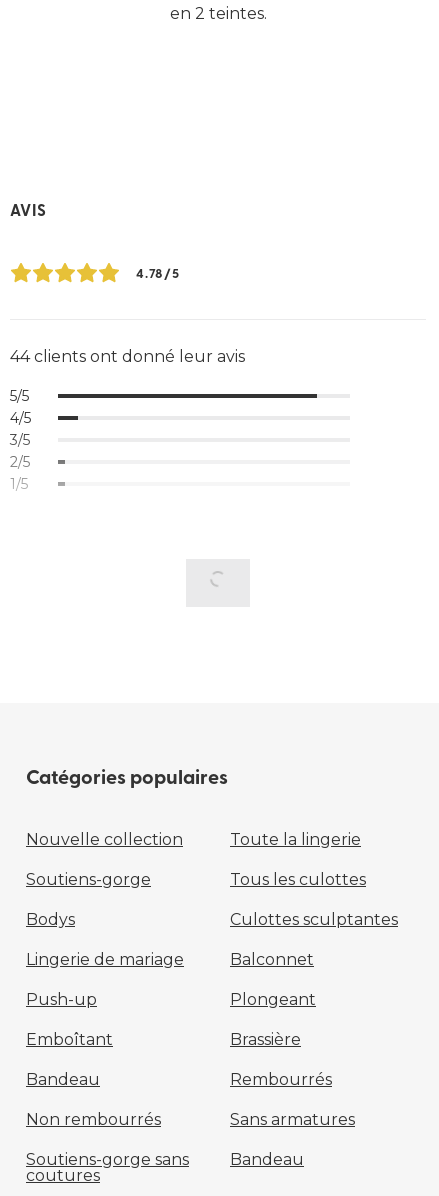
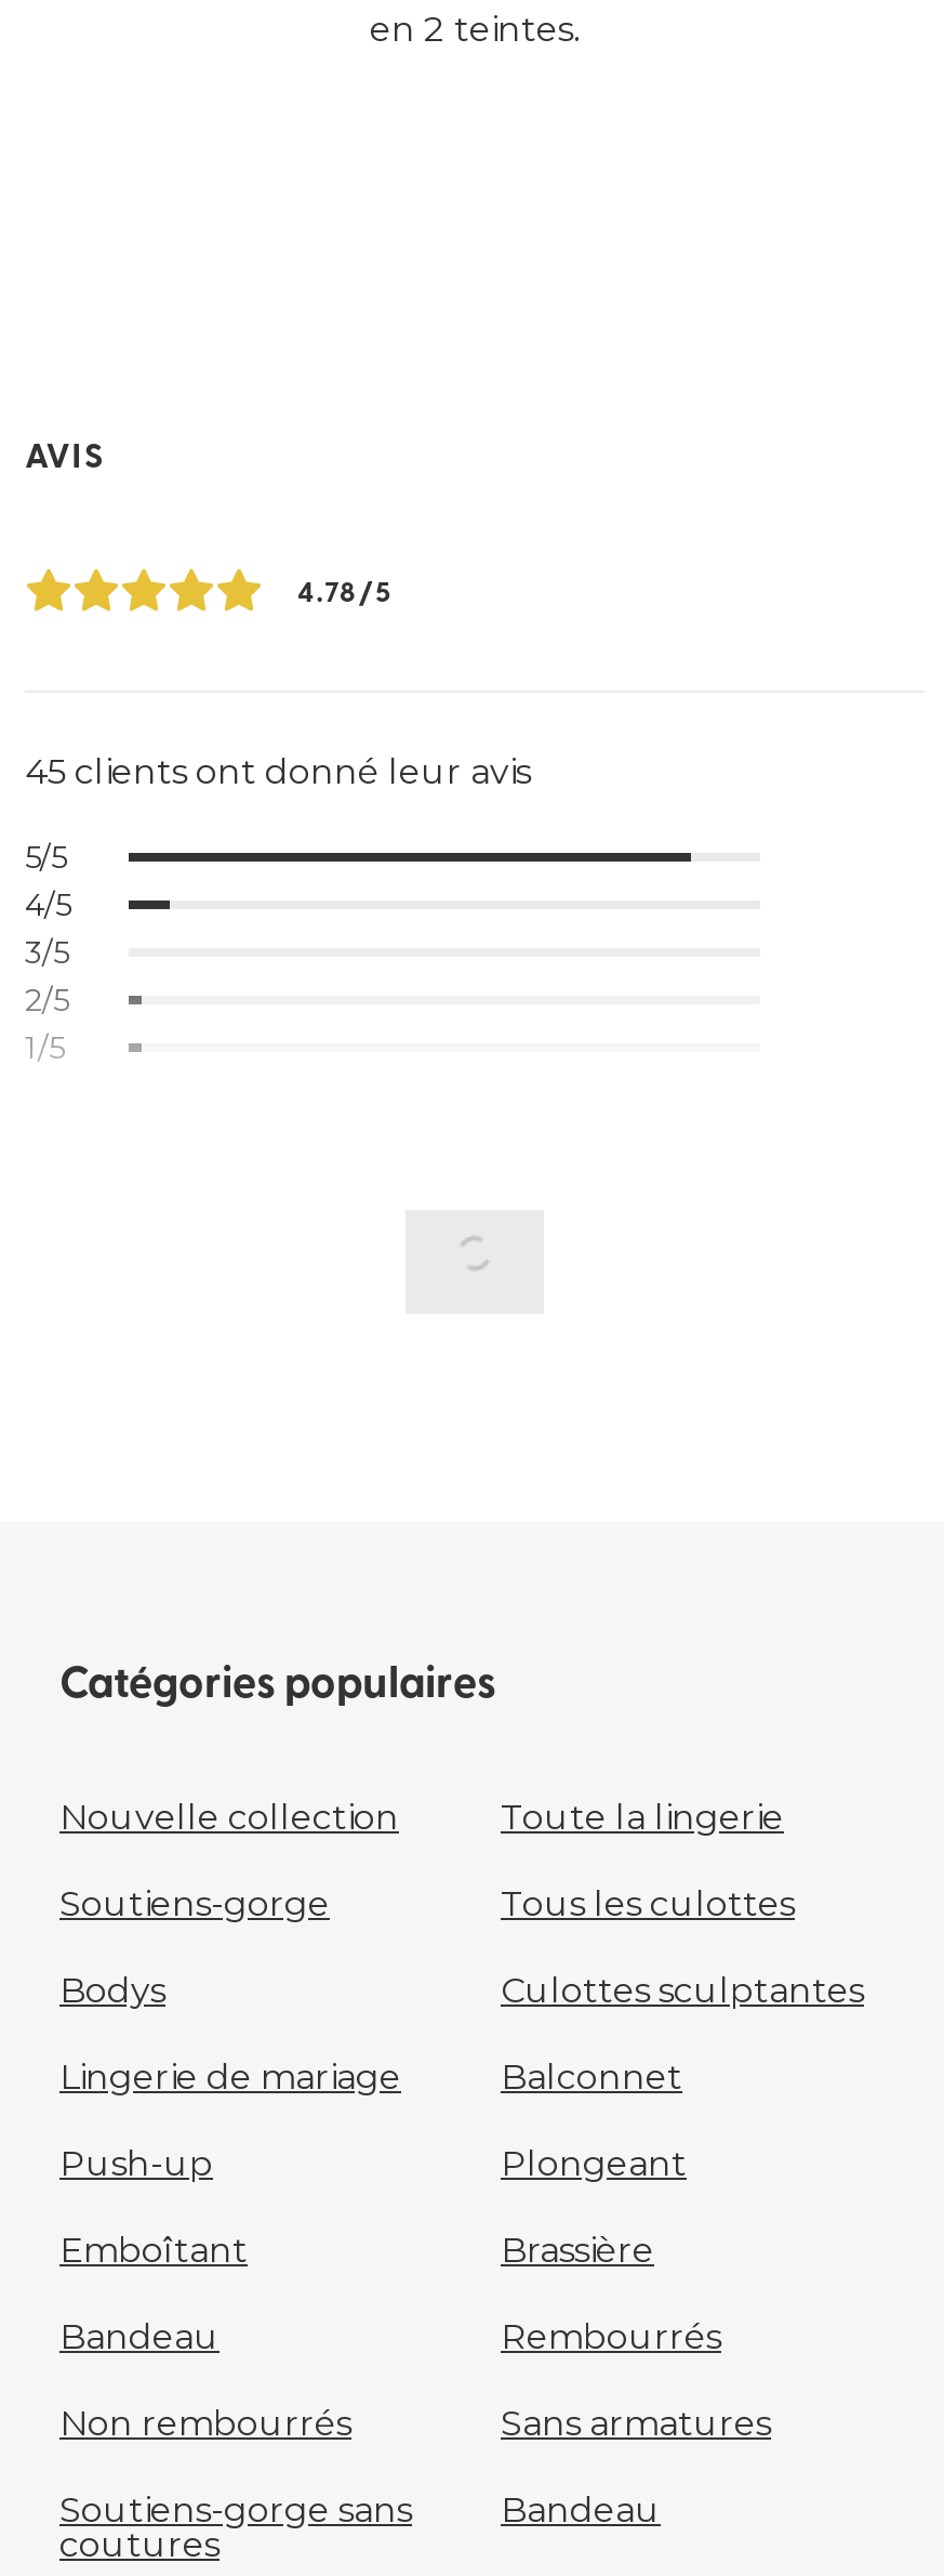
[10,347,245,366] 44 clients ont donné leur avis -> [25,751,531,792] 45 clients ont donné leur avis

